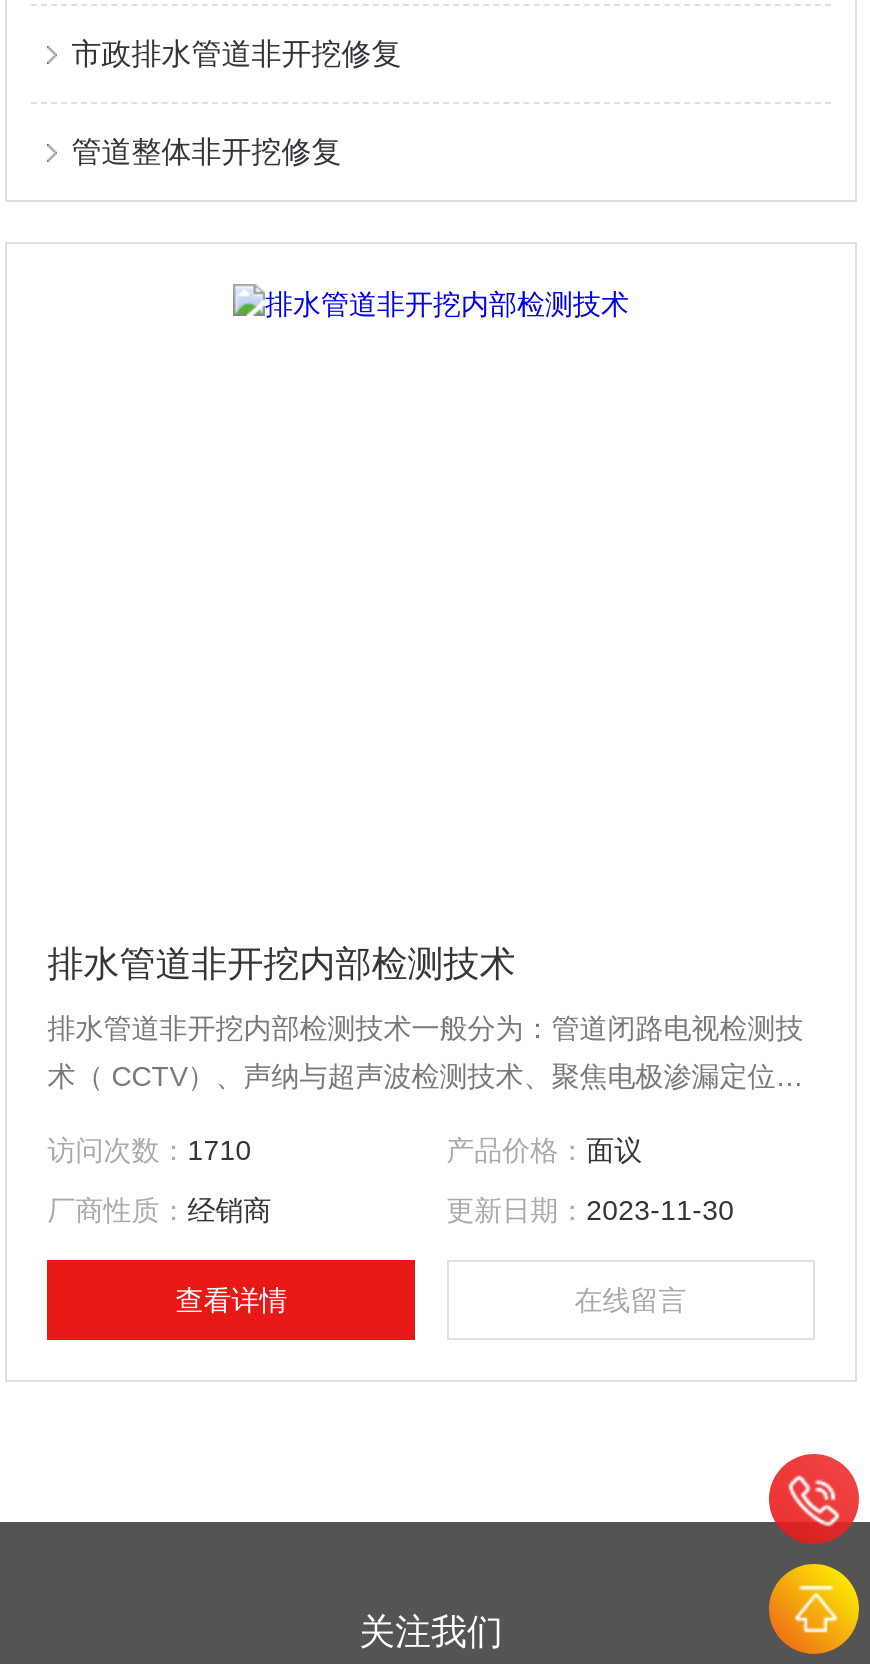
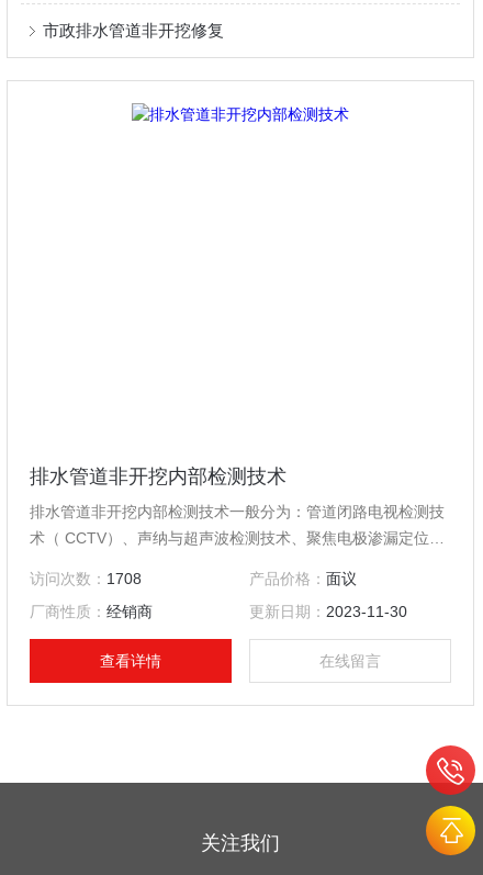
[71,134,341,168] 管道整体非开挖修复 -> none
[47,1134,251,1166] 访问次数：1710 -> [30,570,142,587] 访问次数：1708

